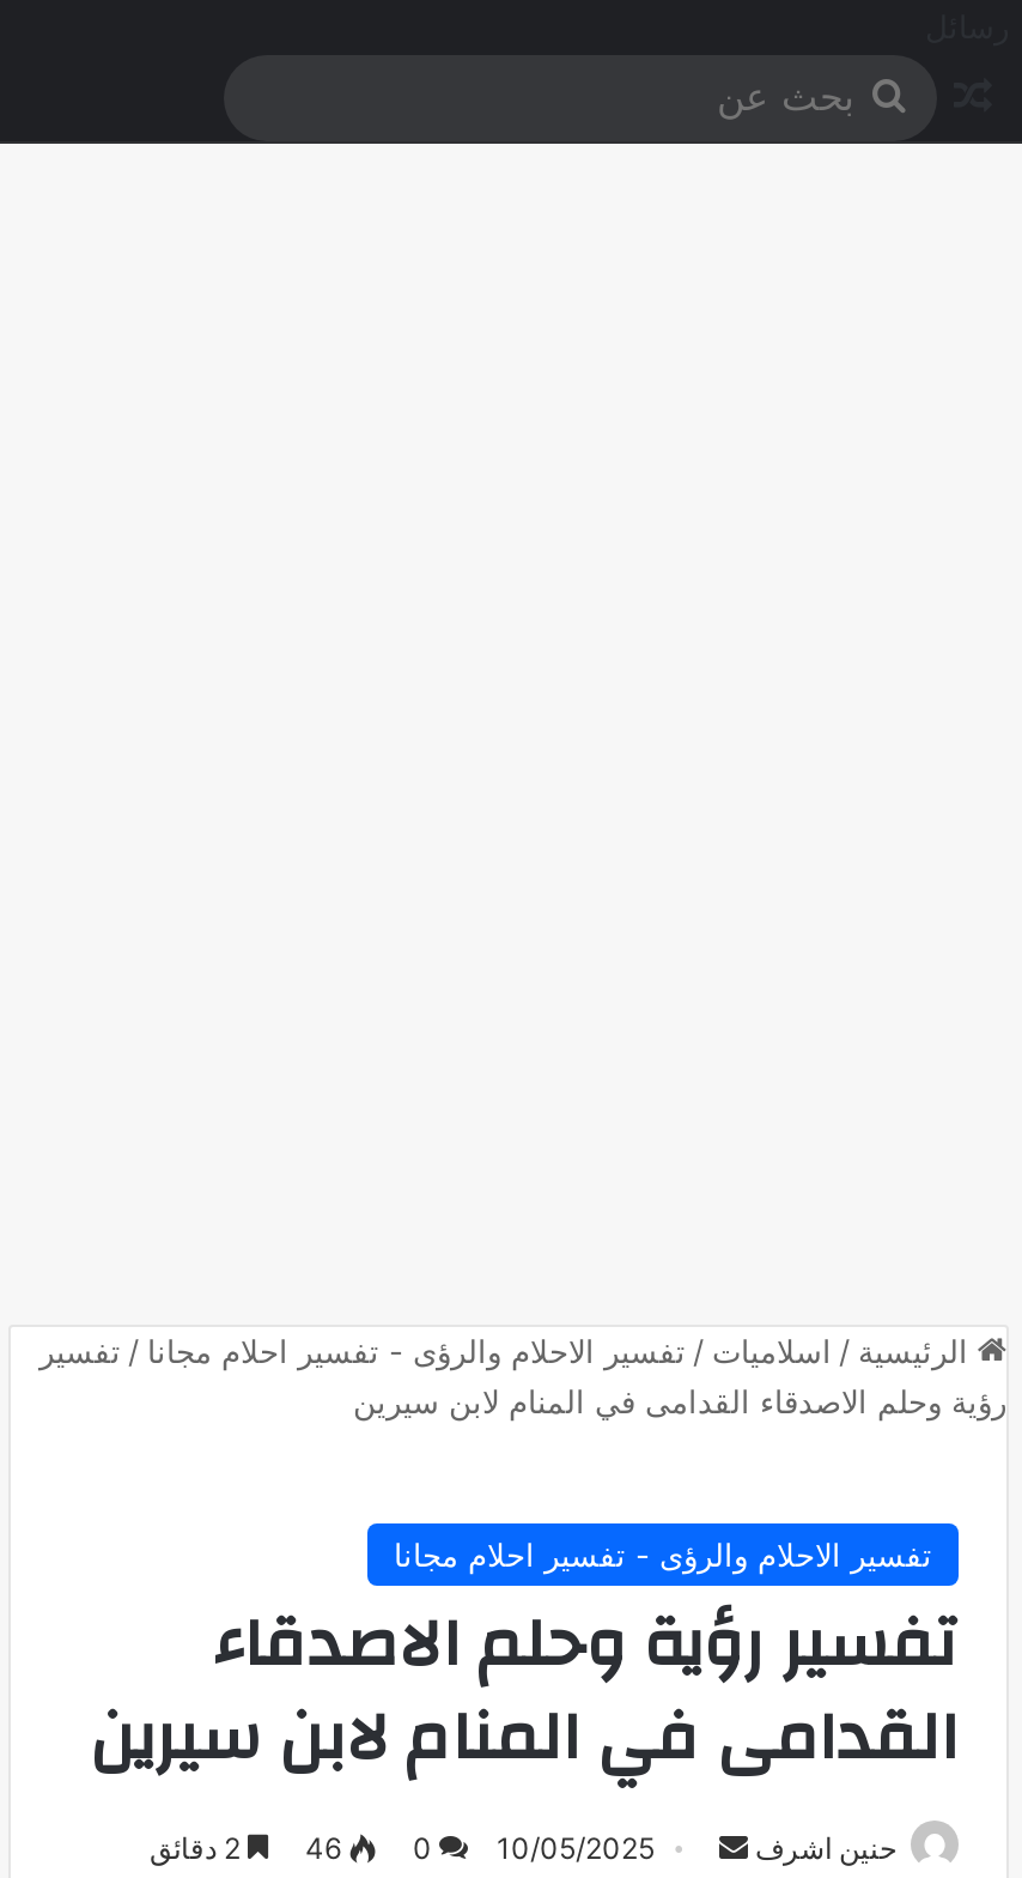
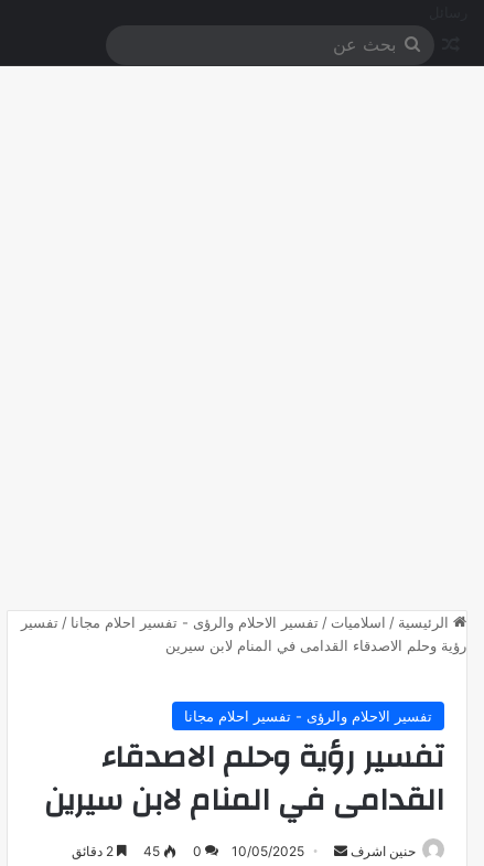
[305,1830,341,1866] 46 -> [143,843,160,859] 45

